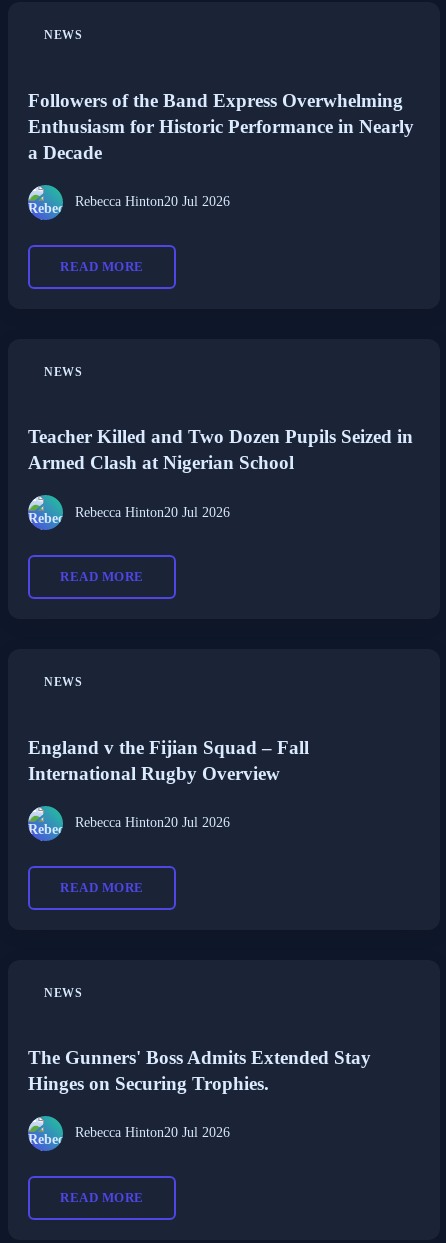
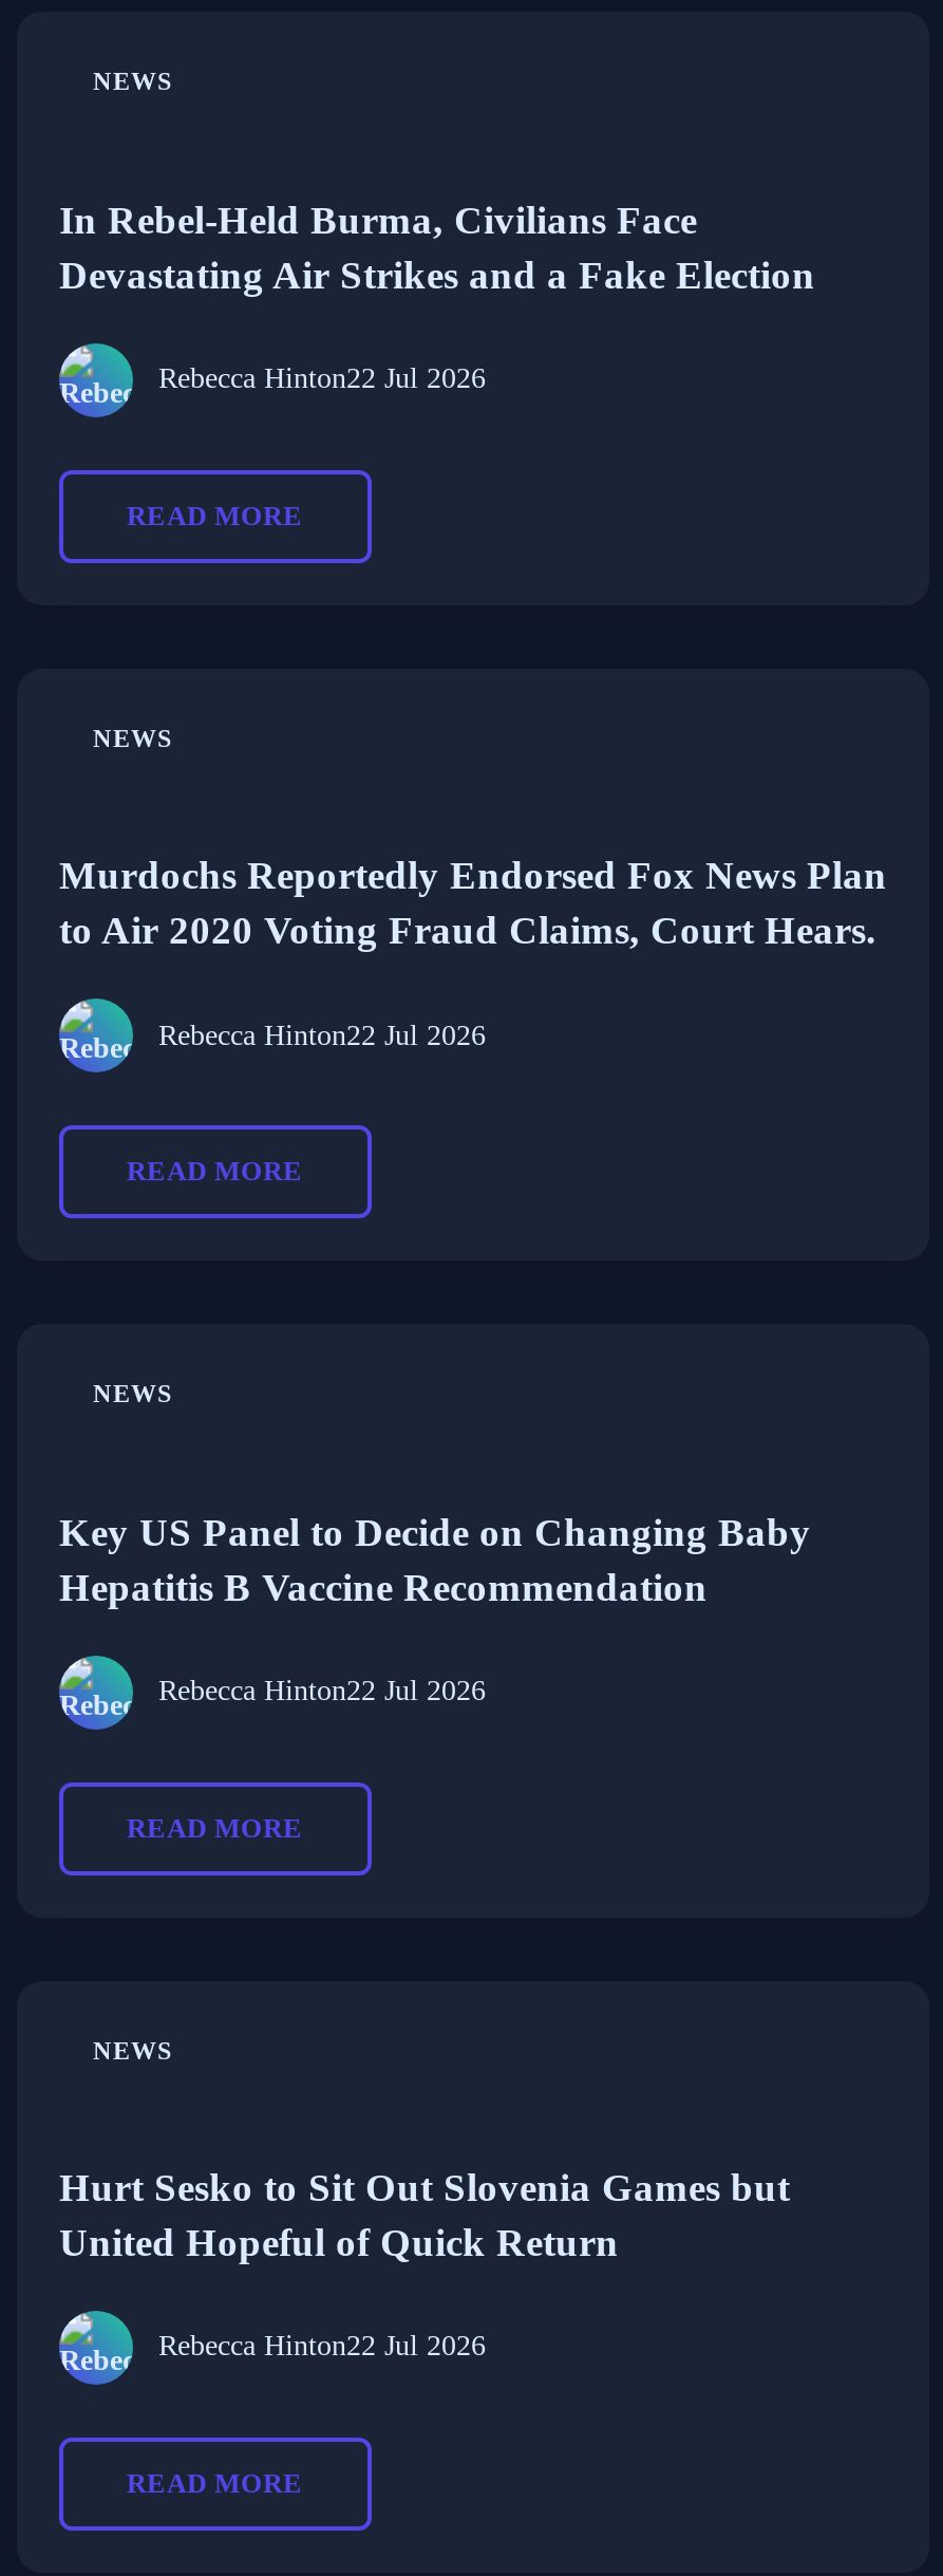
[28,90,414,163] Followers of the Band Express Overwhelming | Enthusiasm for Historic Performance in Nearly | a Decade -> [59,197,815,297] In Rebel-Held Burma, Civilians Face | Devastating Air Strikes and a Fake Election
[75,194,230,209] Rebecca Hinton20 Jul 2026 -> [158,363,486,394] Rebecca Hinton22 Jul 2026
[28,426,413,473] Teacher Killed and Two Dozen Pupils Seized in | Armed Clash at Nigerian School -> [59,853,887,953] Murdochs Reportedly Endorsed Fox News Plan | to Air 2020 Voting Fraud Claims, Court Hears.
[75,505,230,520] Rebecca Hinton20 Jul 2026 -> [158,1019,486,1050] Rebecca Hinton22 Jul 2026
[28,737,309,784] England v the Fijian Squad – Fall | International Rugby Overview -> [59,1509,811,1609] Key US Panel to Decide on Changing Baby | Hepatitis B Vaccine Recommendation
[75,815,230,830] Rebecca Hinton20 Jul 2026 -> [158,1675,486,1706] Rebecca Hinton22 Jul 2026
[28,1047,371,1094] The Gunners' Boss Admits Extended Stay | Hinges on Securing Trophies. -> [59,2165,790,2265] Hurt Sesko to Sit Out Slovenia Games but | United Hopeful of Quick Return
[75,1125,230,1140] Rebecca Hinton20 Jul 2026 -> [158,2331,486,2362] Rebecca Hinton22 Jul 2026

